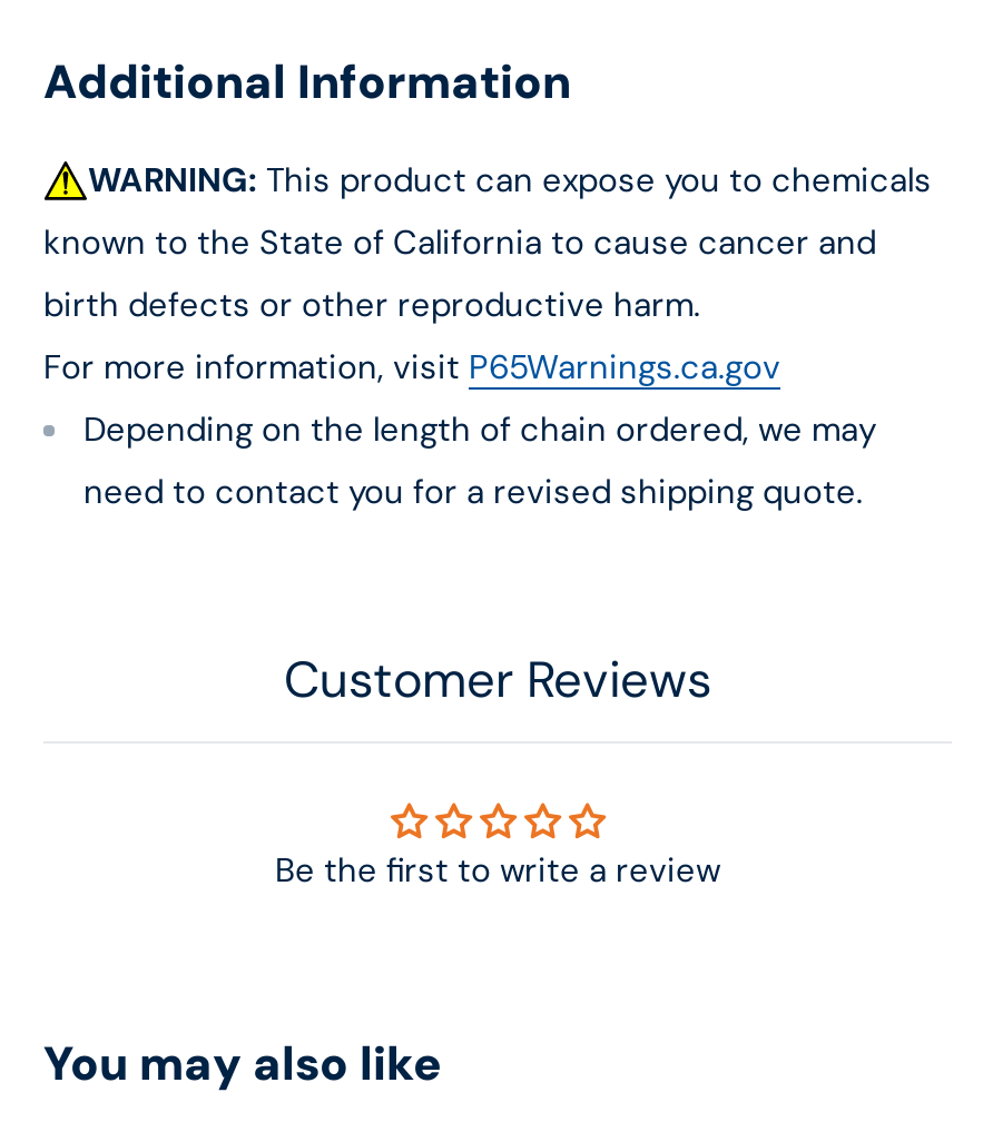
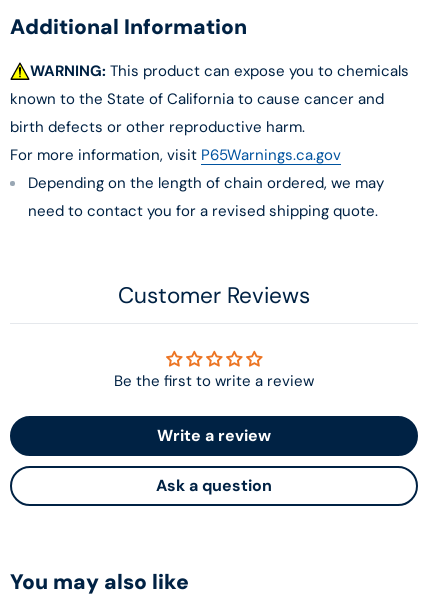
none -> [156,425,272,496] Write a review | Ask a question

